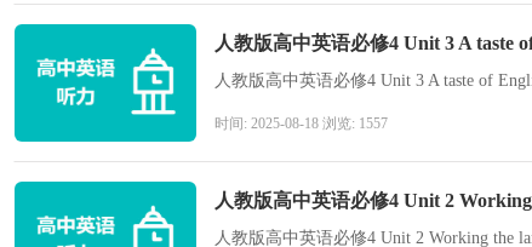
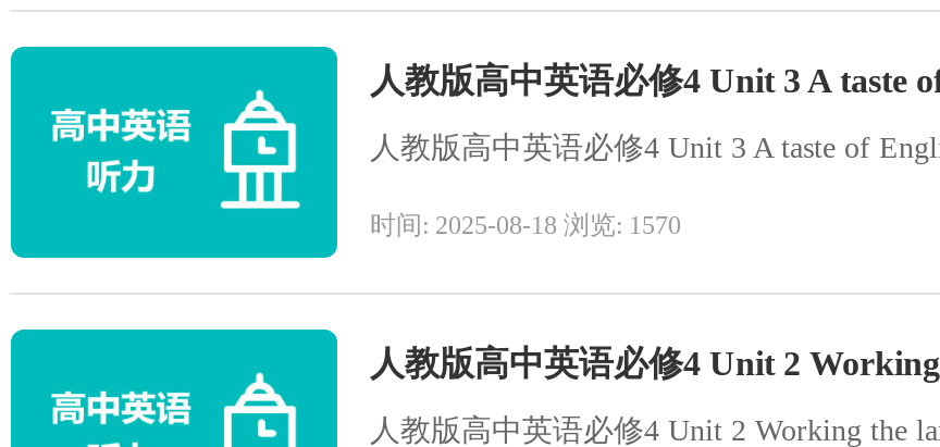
[214,115,388,132] 时间: 2025-08-18 浏览: 1557 -> [370,210,681,240] 时间: 2025-08-18 浏览: 1570

